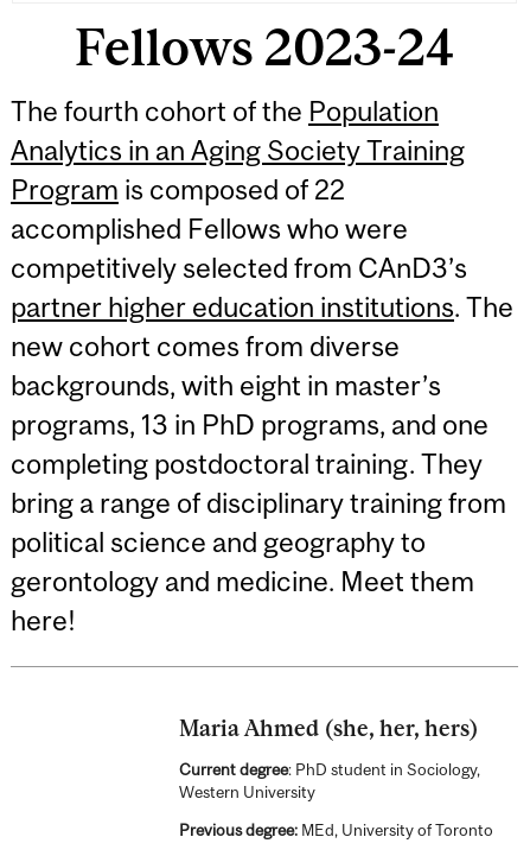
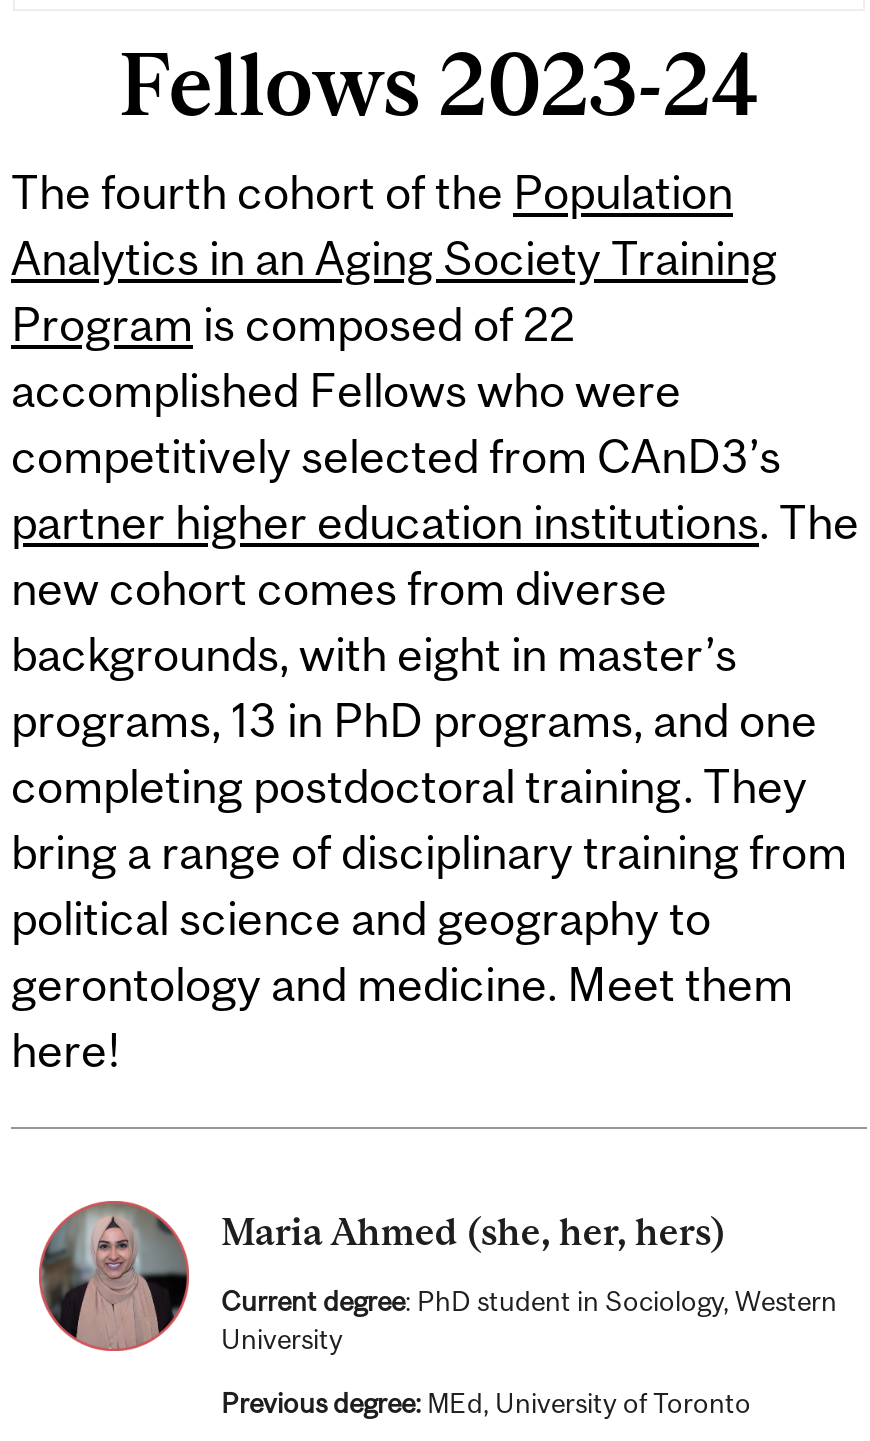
none -> [37,1199,191,1353] [image]

